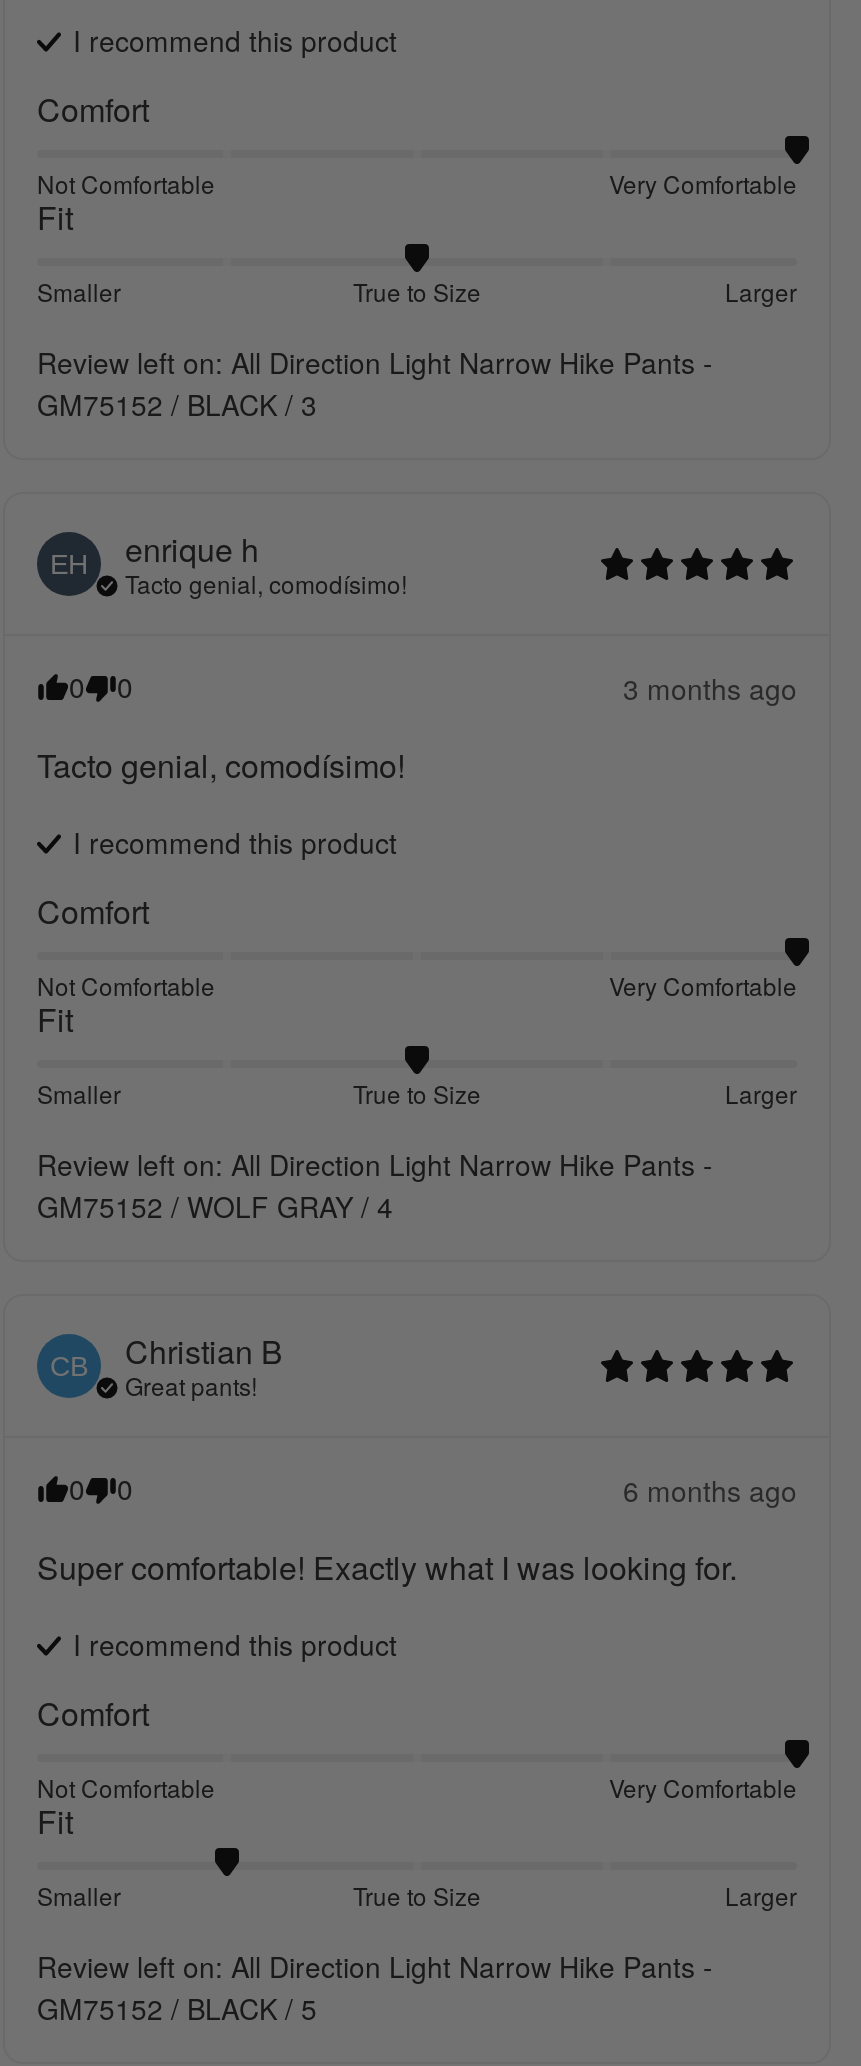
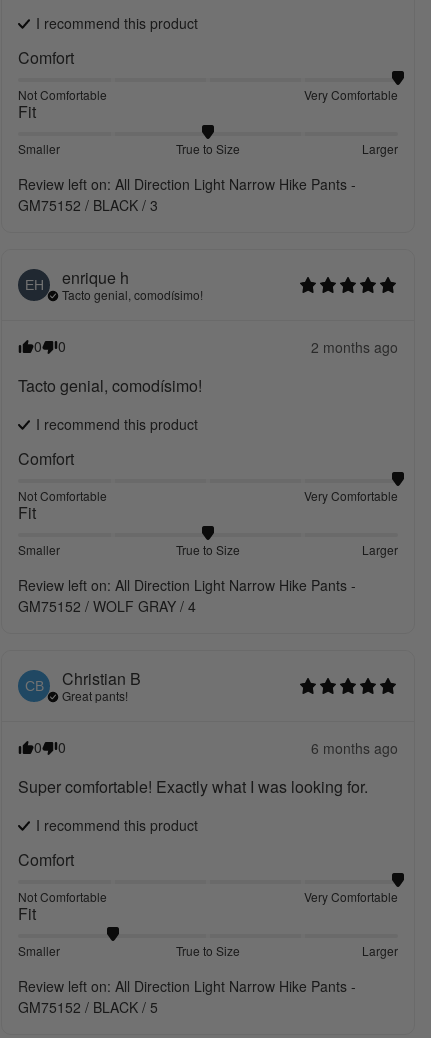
[623,668,797,708] 3 months ago -> [311,337,398,357] 2 months ago

